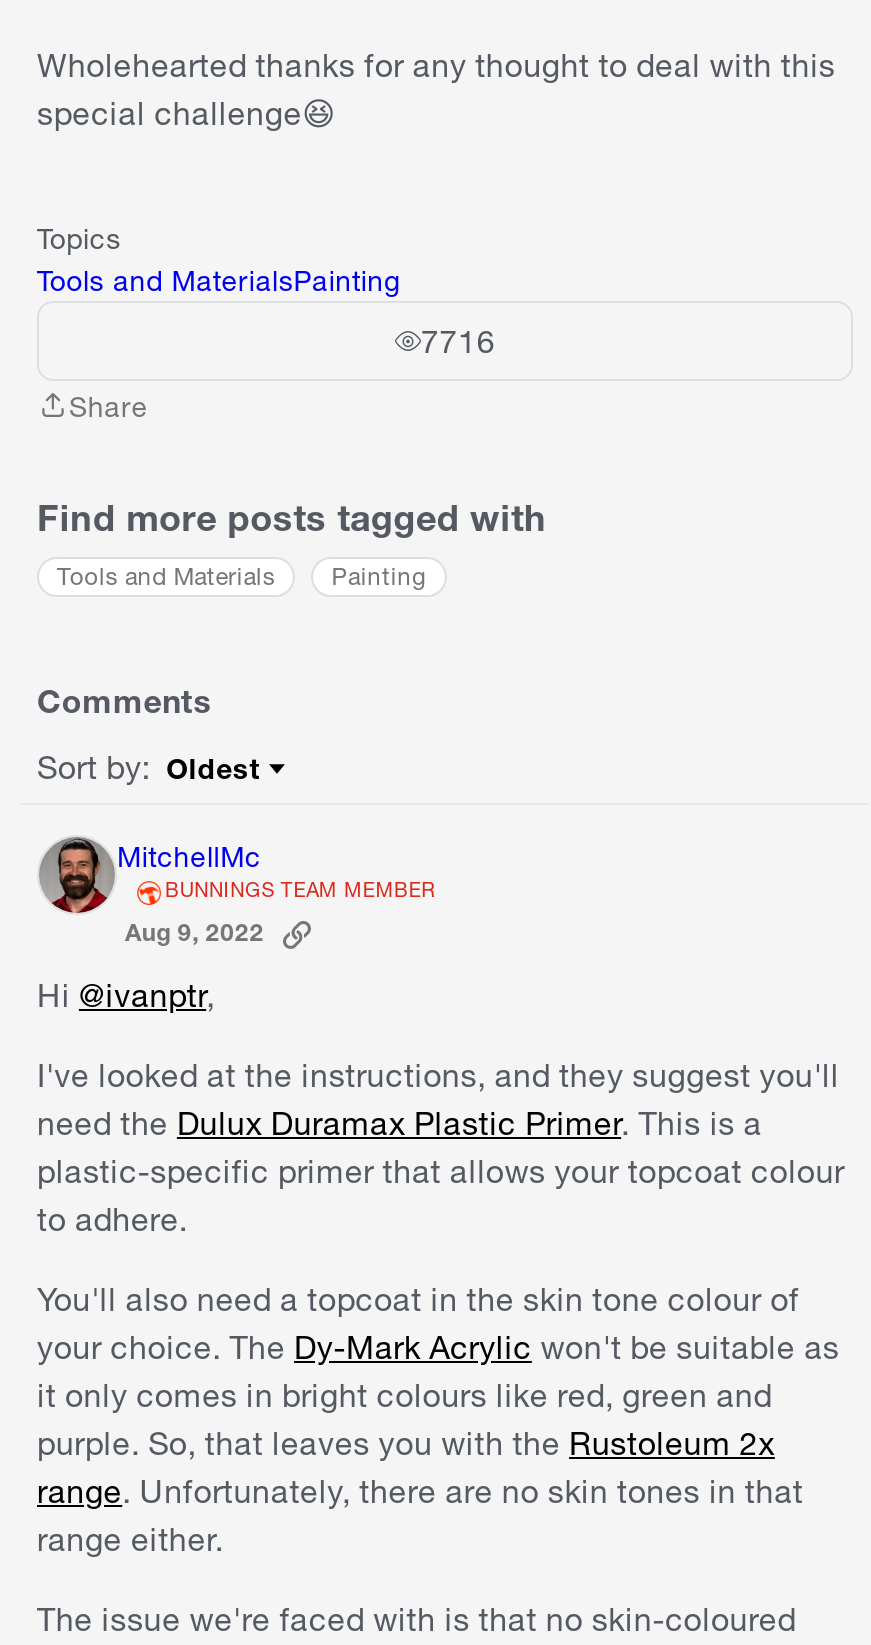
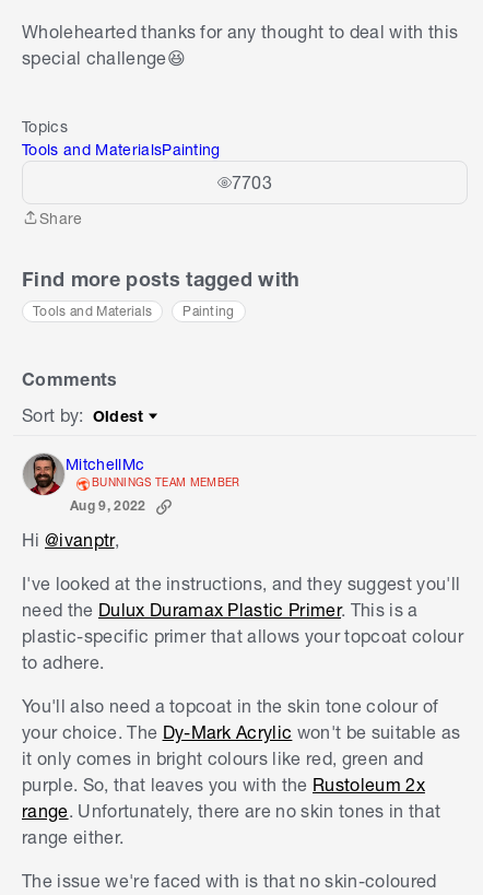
[421,322,495,360] 7716 -> [231,172,272,193] 7703

